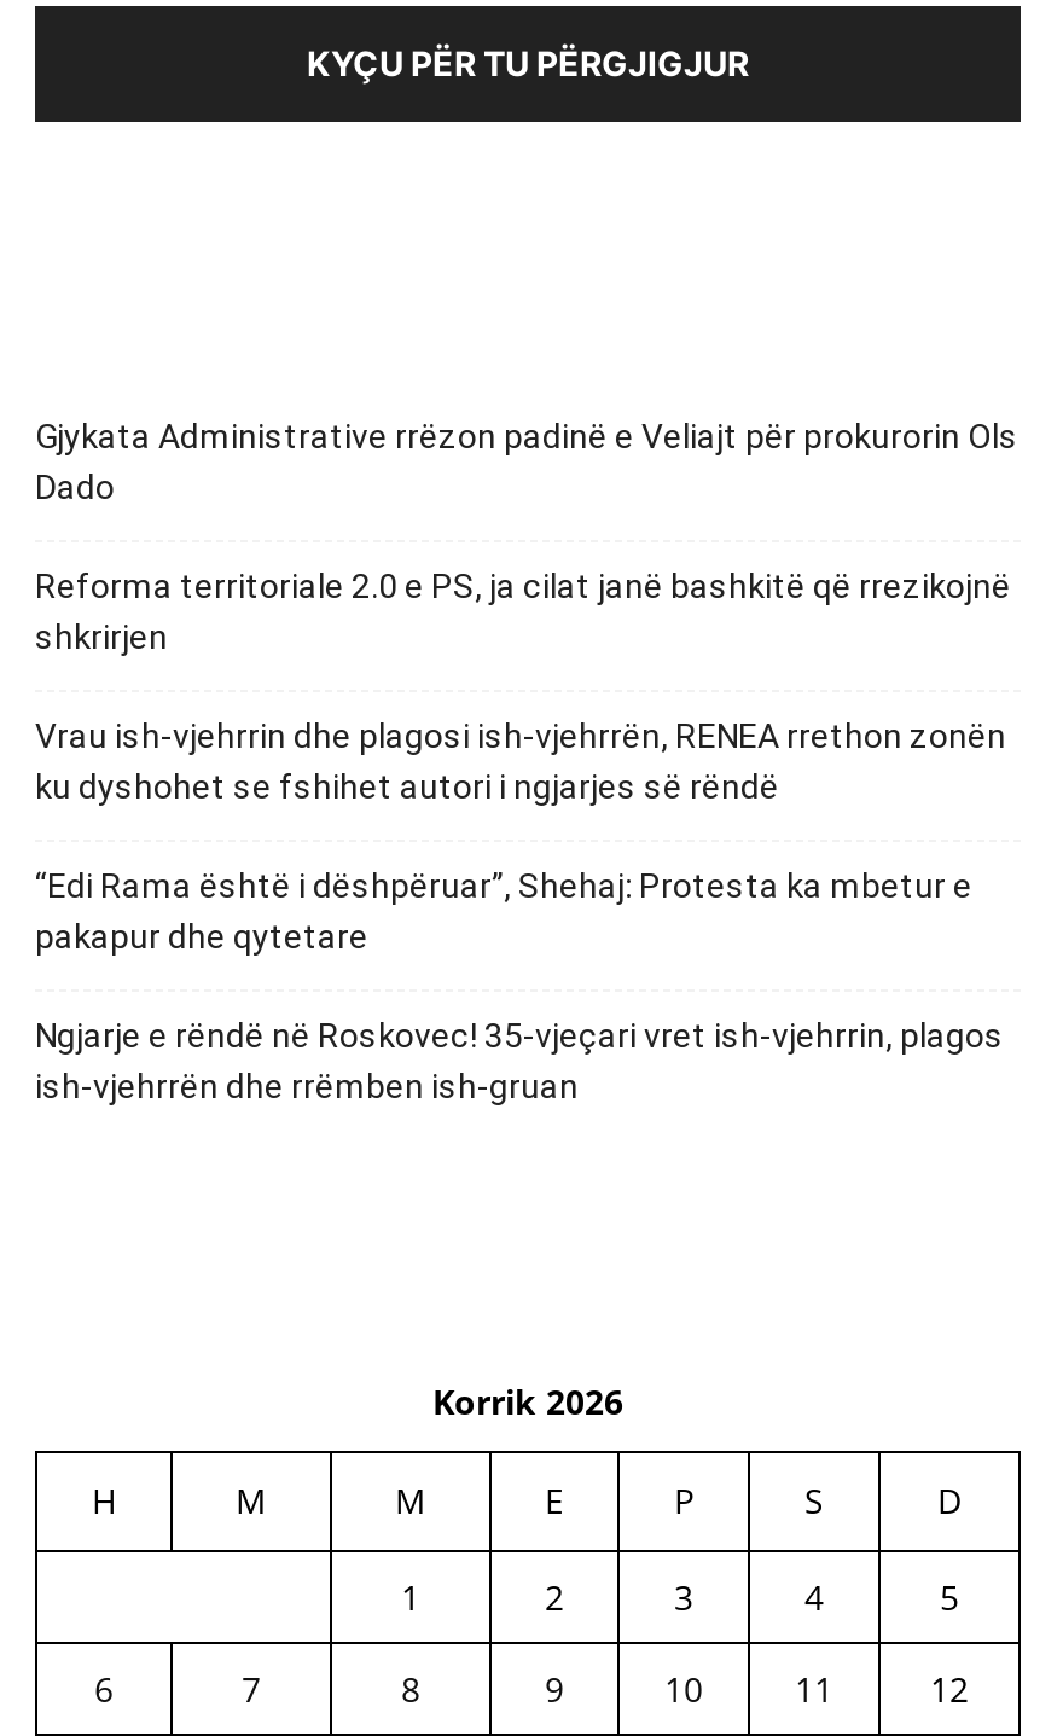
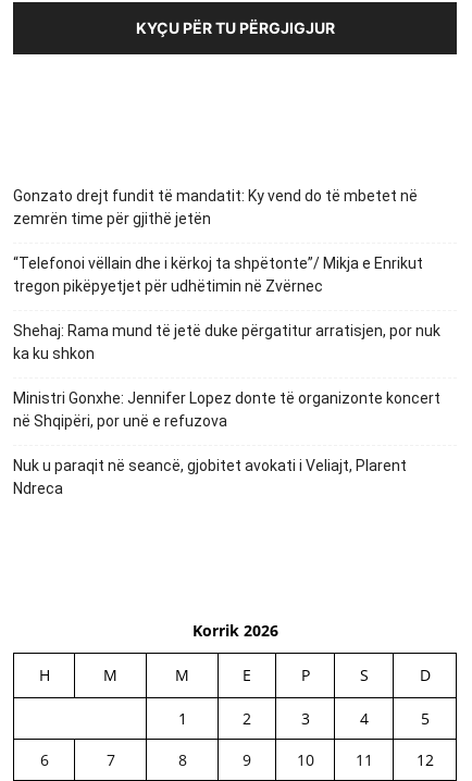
[35,417,1018,506] Gjykata Administrative rrëzon padinë e Veliajt për prokurorin Ols | Dado -> [13,187,418,227] Gonzato drejt fundit të mandatit: Ky vend do të mbetet në | zemrën time për gjithë jetën
[35,567,1011,656] Reforma territoriale 2.0 e PS, ja cilat janë bashkitë që rrezikojnë | shkrirjen -> [13,255,423,295] “Telefonoi vëllain dhe i kërkoj ta shpëtonte”/ Mikja e Enrikut | tregon pikëpyetjet për udhëtimin në Zvërnec
[35,716,1006,806] Vrau ish-vjehrrin dhe plagosi ish-vjehrrën, RENEA rrethon zonën | ku dyshohet se fshihet autori i ngjarjes së rëndë -> [13,322,440,362] Shehaj: Rama mund të jetë duke përgatitur arratisjen, por nuk | ka ku shkon
[35,866,972,956] “Edi Rama është i dëshpëruar”, Shehaj: Protesta ka mbetur e | pakapur dhe qytetare -> [13,389,440,430] Ministri Gonxhe: Jennifer Lopez donte të organizonte koncert | në Shqipëri, por unë e refuzova
[35,1016,1004,1105] Ngjarje e rëndë në Roskovec! 35-vjeçari vret ish-vjehrrin, plagos | ish-vjehrrën dhe rrëmben ish-gruan -> [13,457,407,497] Nuk u paraqit në seancë, gjobitet avokati i Veliajt, Plarent | Ndreca

